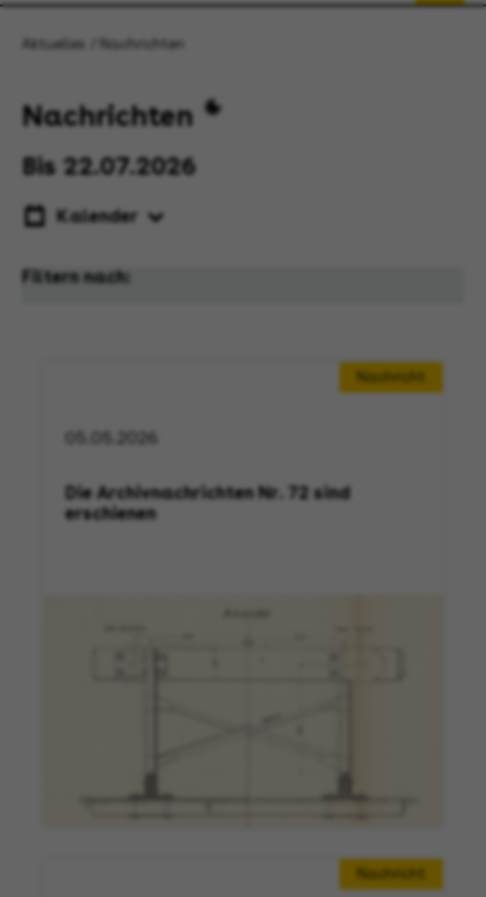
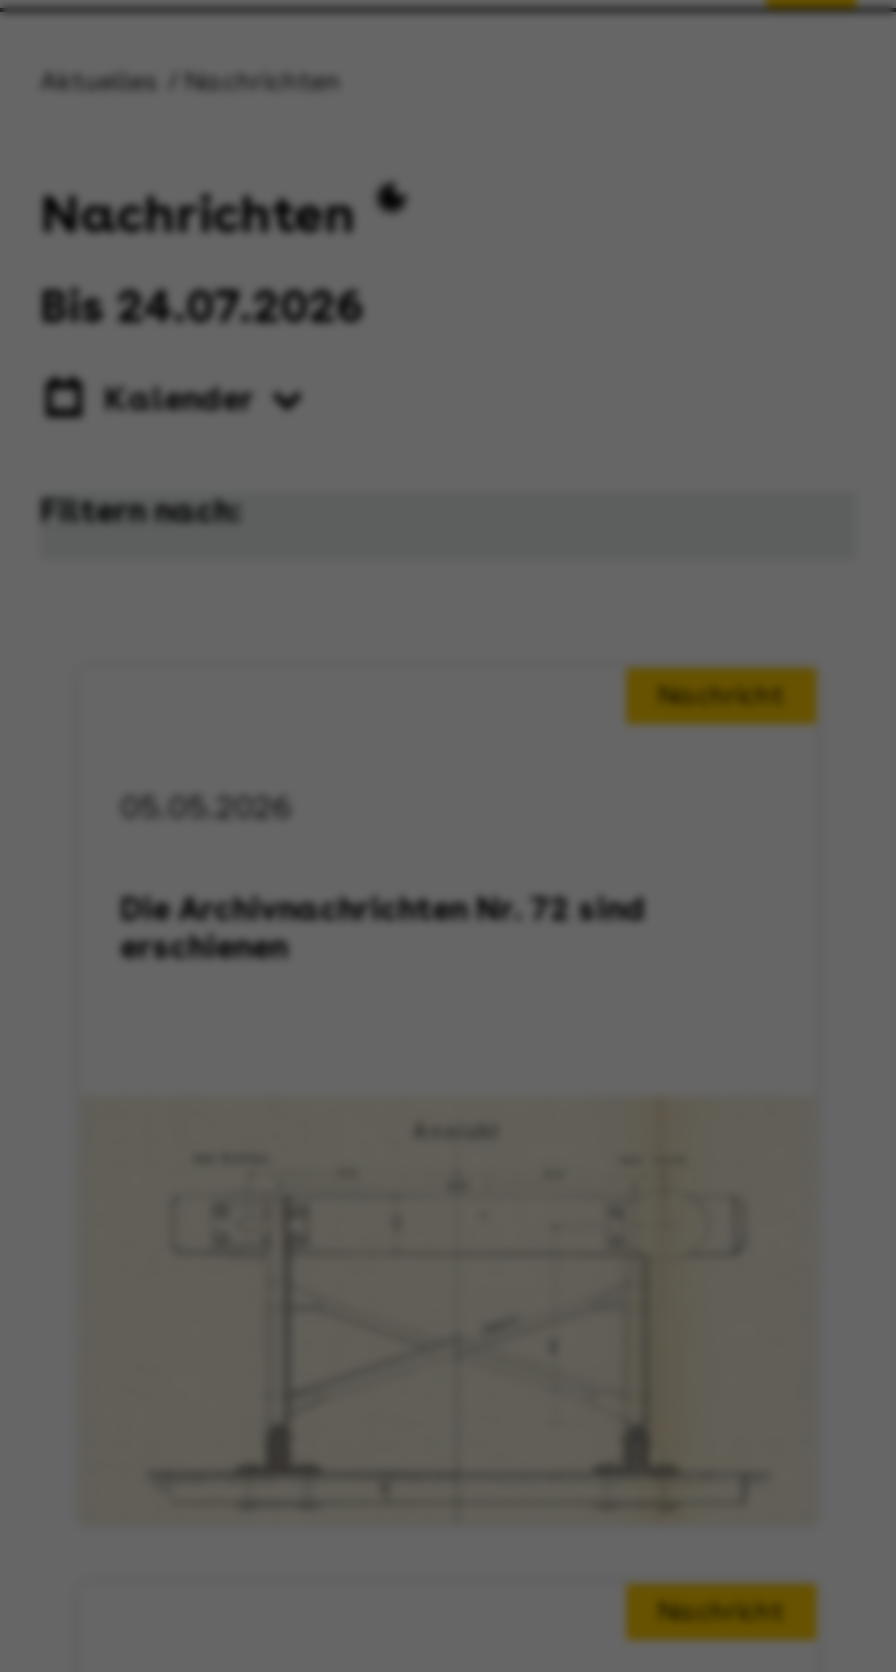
[22,151,196,181] Bis 22.07.2026 -> [40,278,364,334] Bis 24.07.2026

